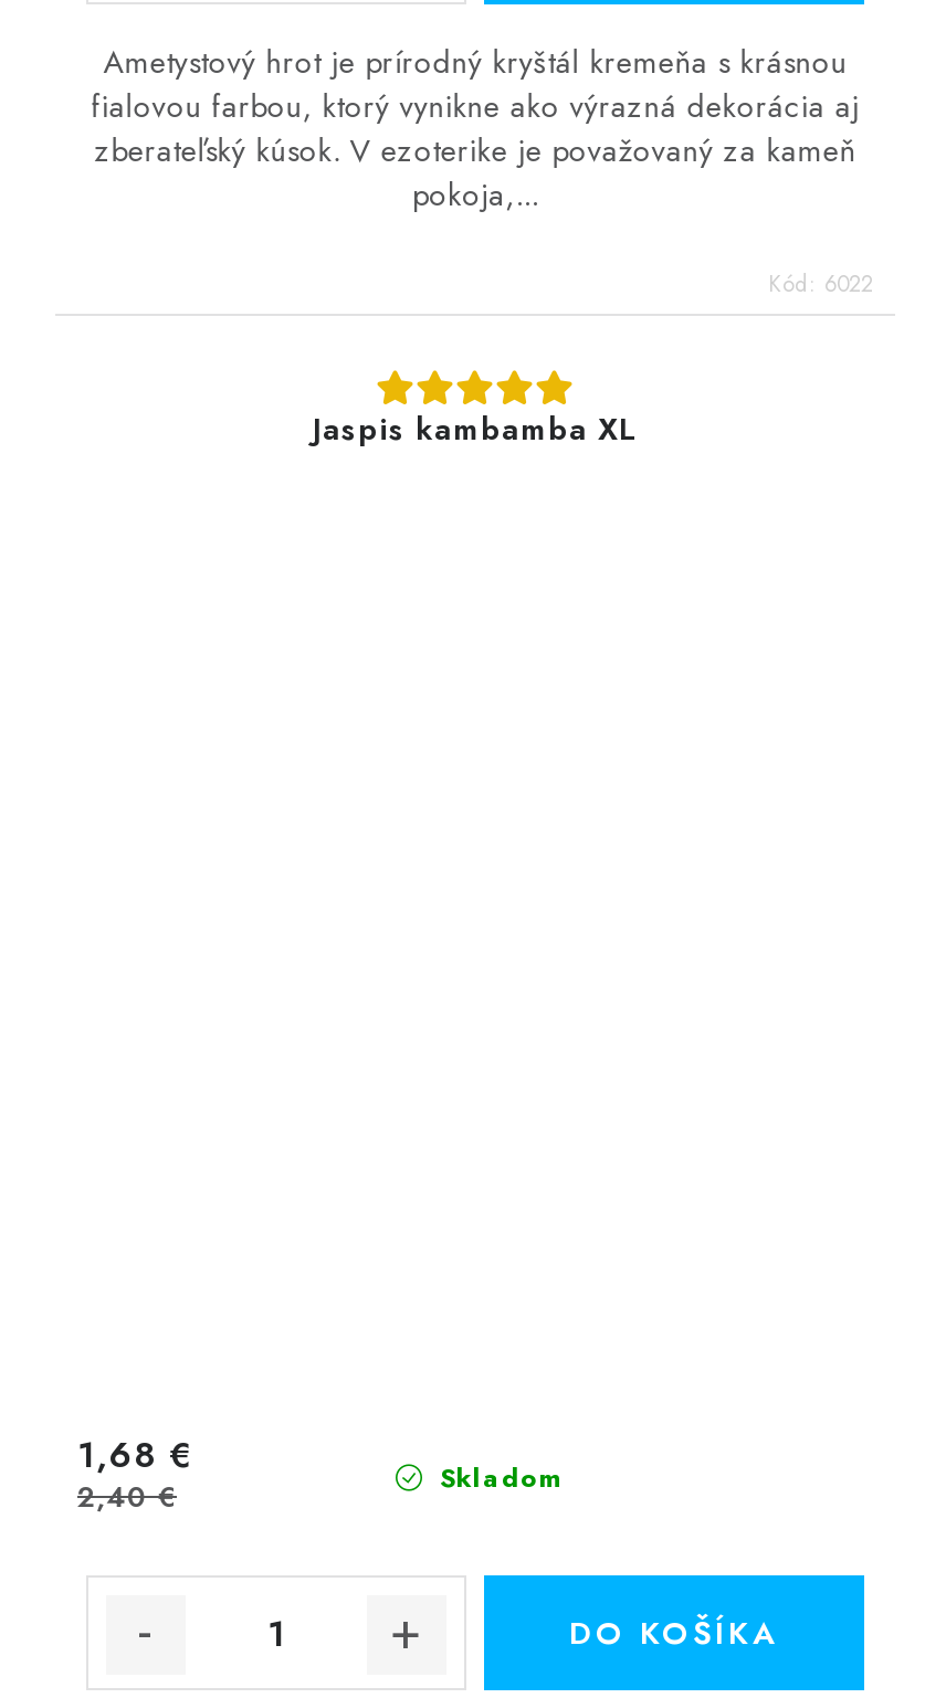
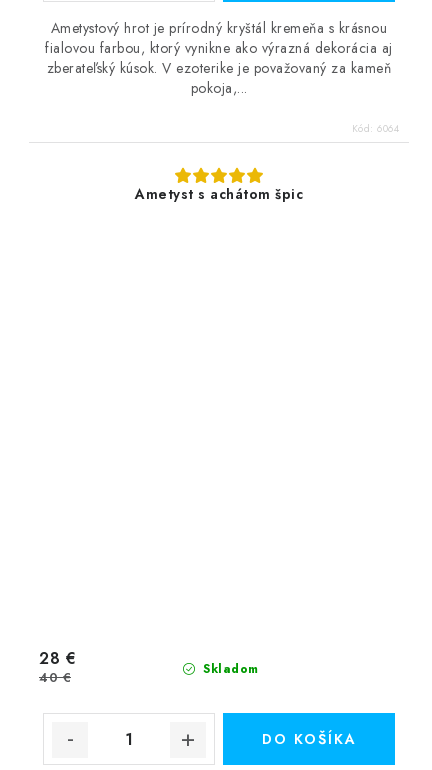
[768,267,873,300] Kód: 6022 -> [351,121,399,136] Kód: 6064
[313,407,638,451] Jaspis kambamba XL -> [135,184,303,204] Ametyst s achátom špic
[77,1430,192,1481] 1,68 € -> [39,647,76,670] 28 €
[77,1476,177,1517] 2,40 € -> [39,668,71,687] 40 €

